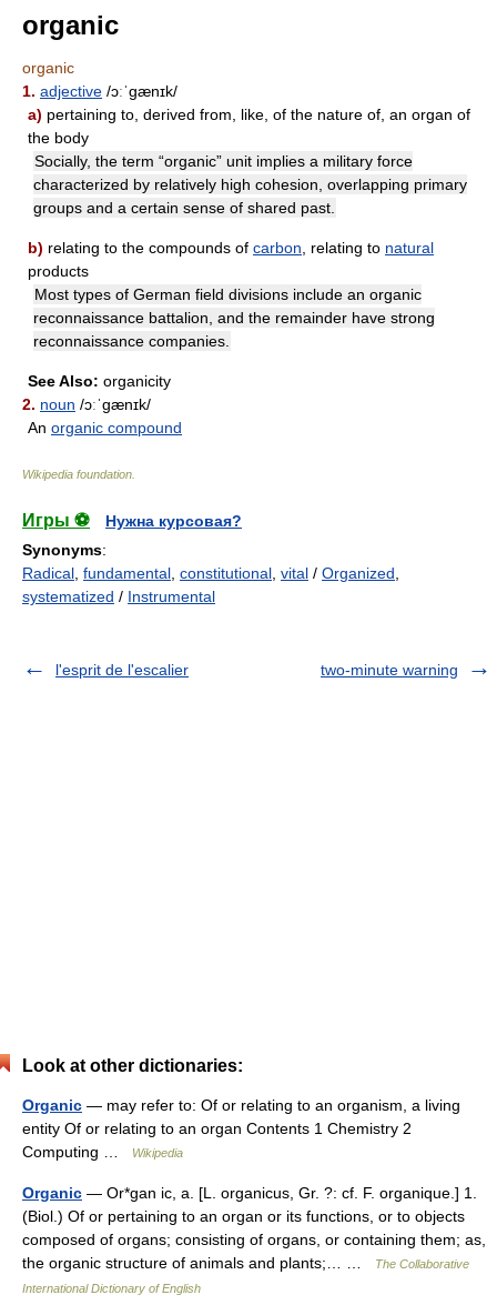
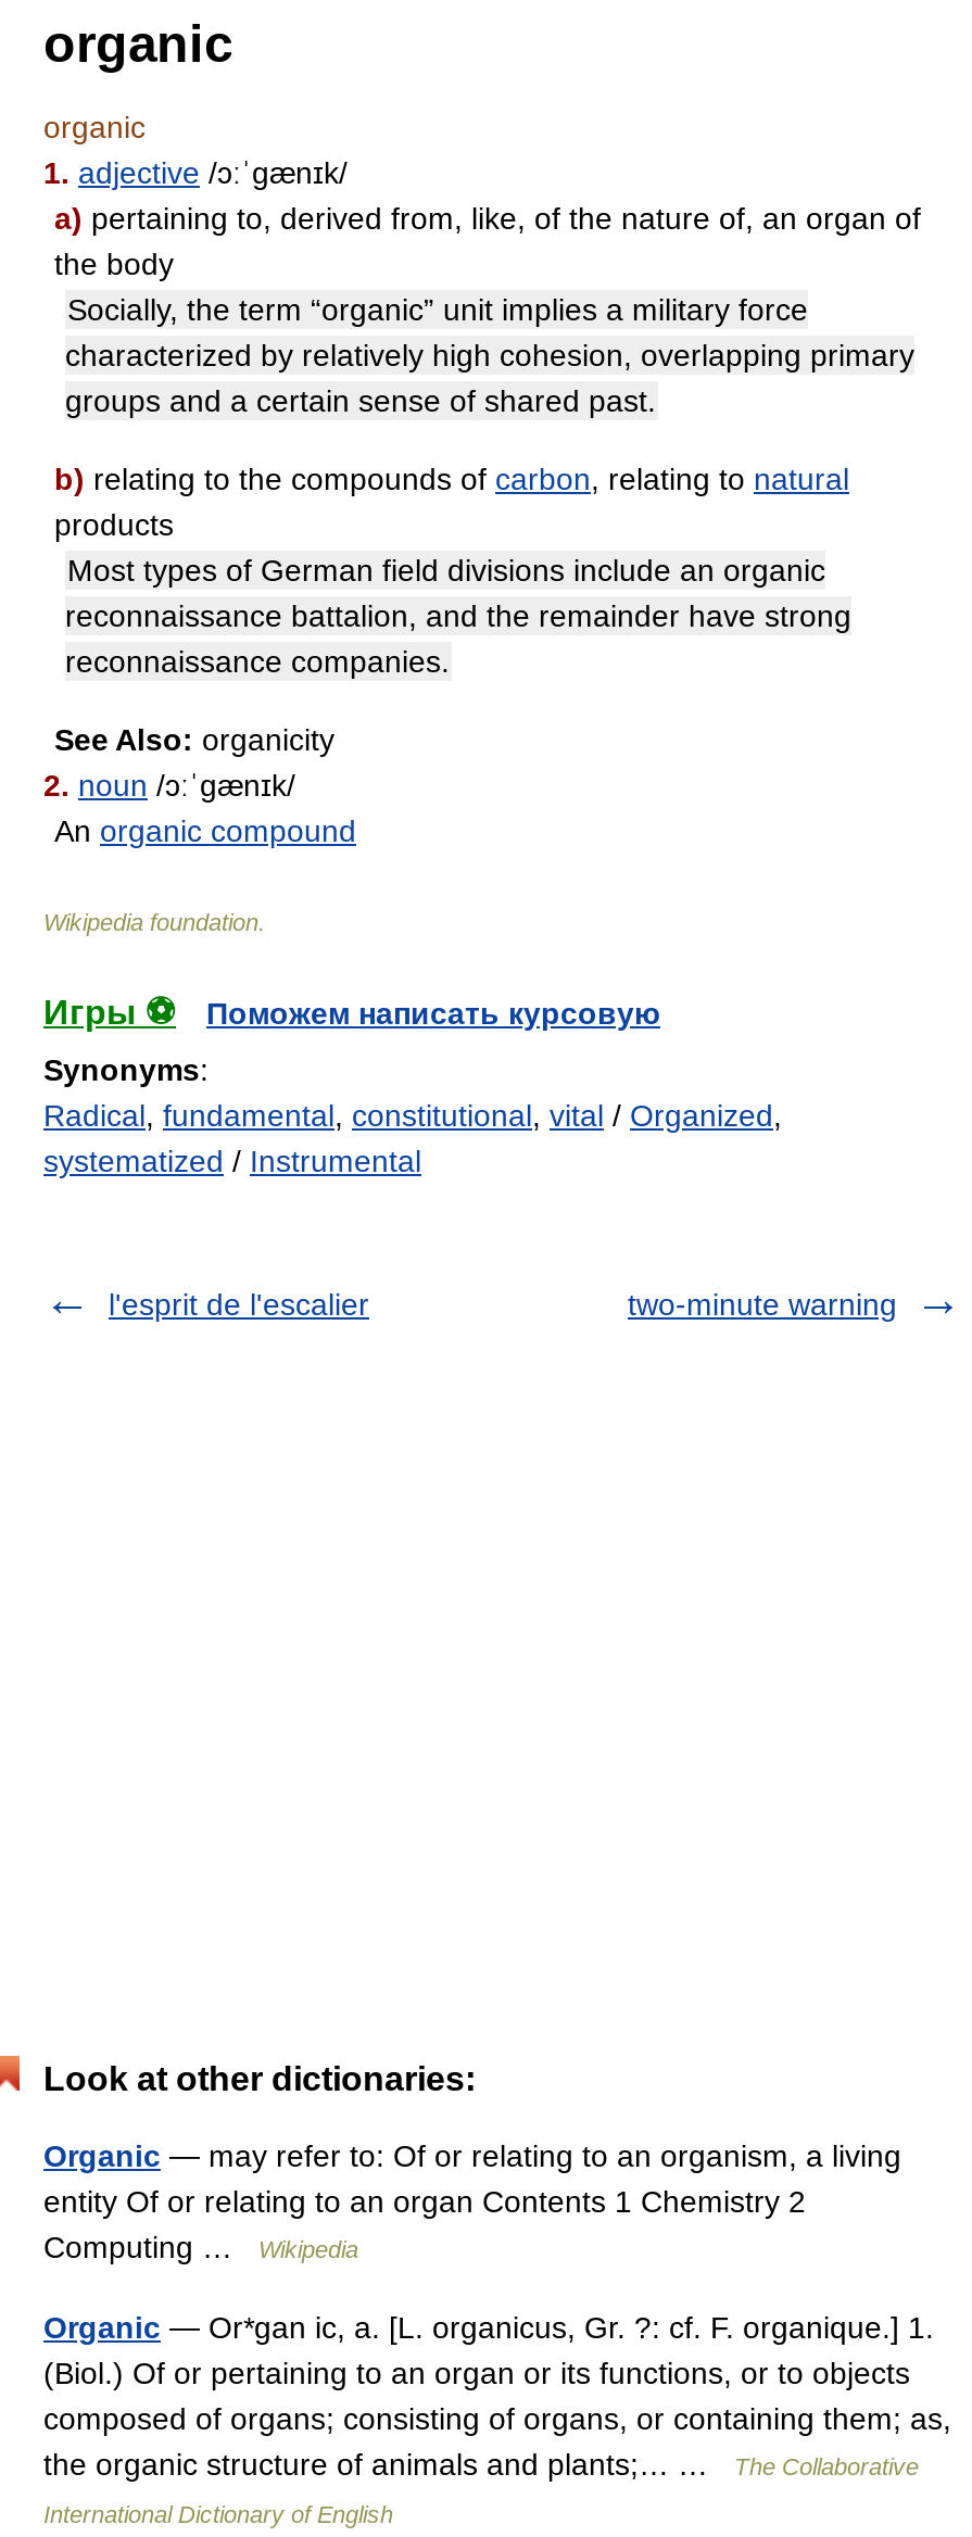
[105,512,242,530] Нужна курсовая? -> [206,996,660,1031] Поможем написать курсовую

